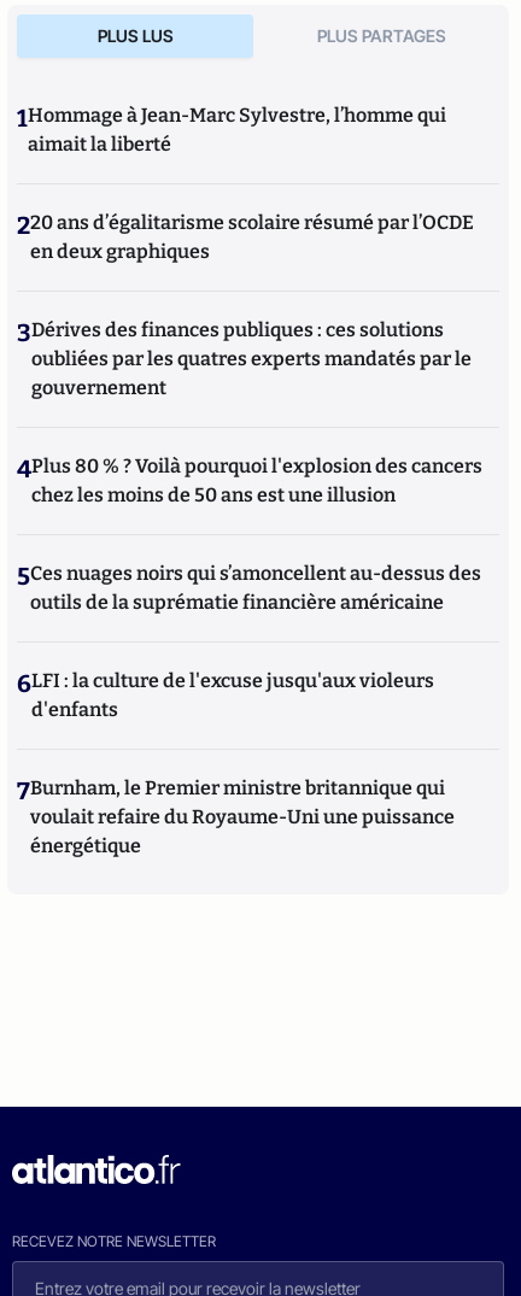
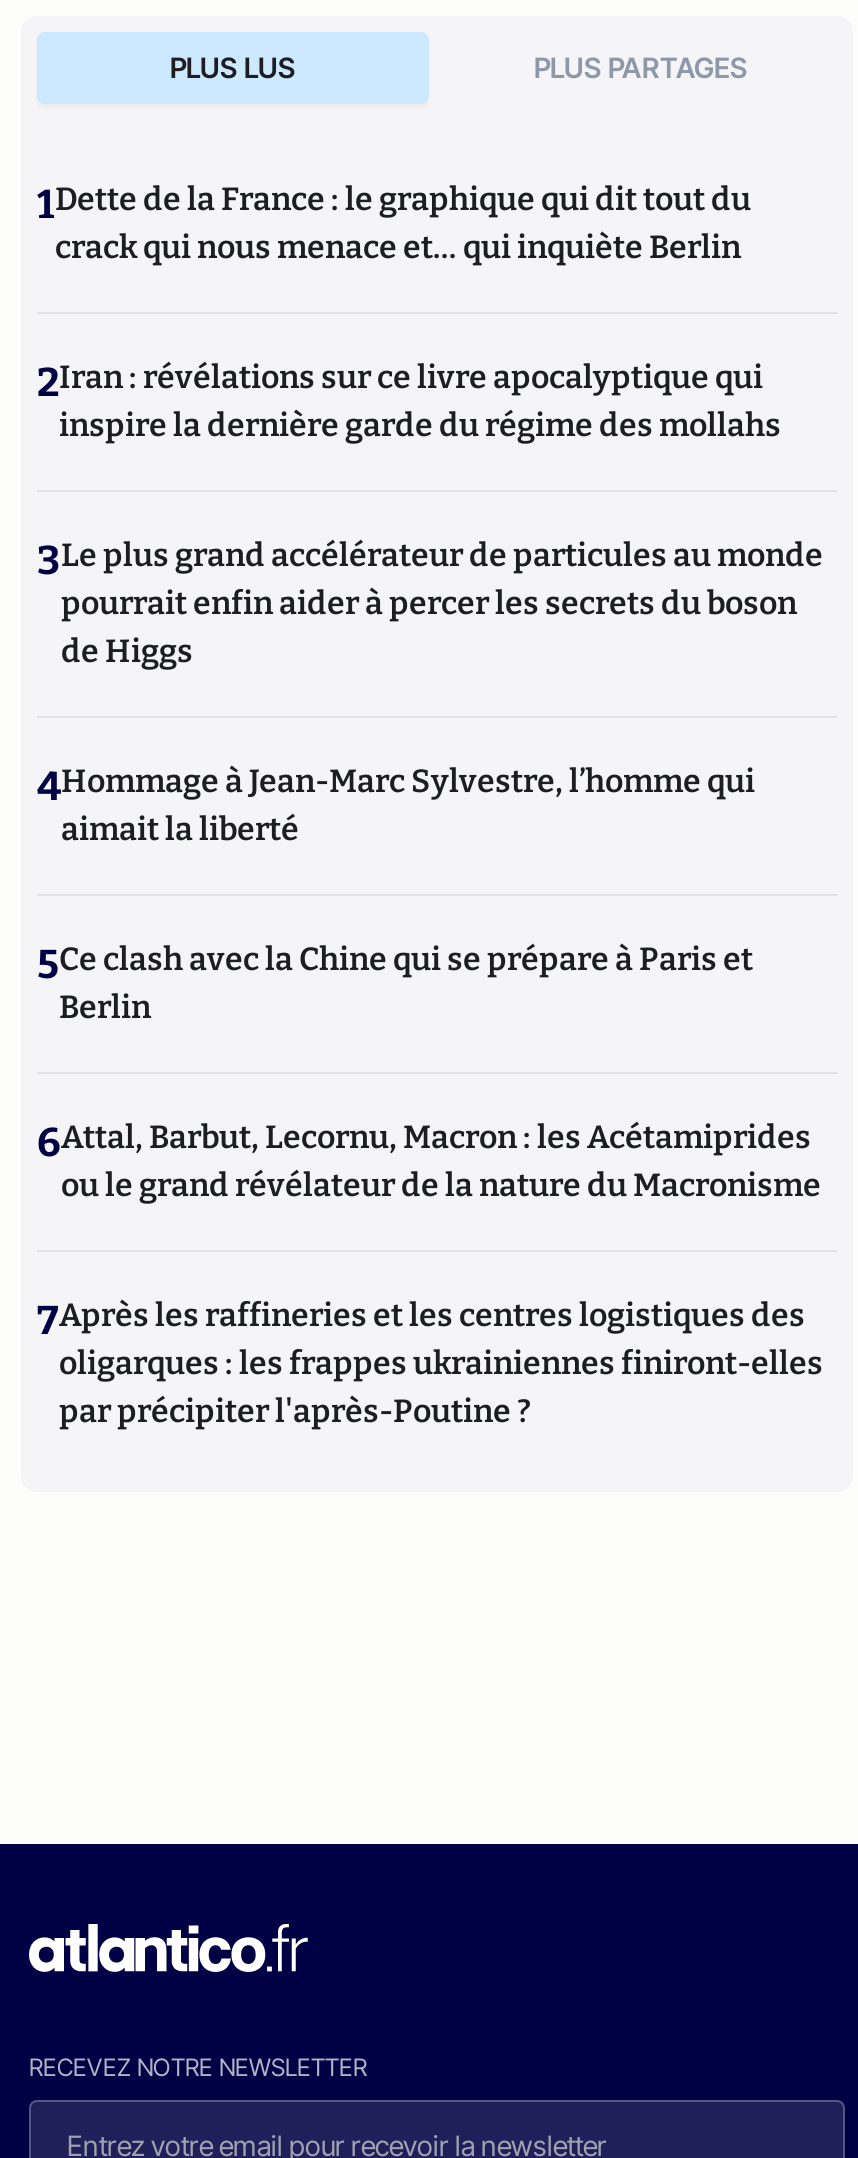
[17,104,446,133] 1Hommage à Jean-Marc Sylvestre, l’homme qui -> [37,180,823,810] 1Dette de la France : le graphique qui dit tout du | crack qui nous menace et… qui inquiète Berlin | 2Iran : révélations sur ce livre apocalyptique qui | inspire la dernière garde du régime des mollahs | 3Le plus grand accélérateur de particules au monde | pourrait enfin aider à percer les secrets du boson | de Higgs | 4Hommage à Jean-Marc Sylvestre, l’homme qui
moved [28,133,171,156] -> [61,810,299,848]: aimait la liberté
[17,211,482,857] 220 ans d’égalitarisme scolaire résumé par l’OCDE | en deux graphiques | 3Dérives des finances publiques : ces solutions | oubliées par les quatres experts mandatés par le | gouvernement | 4Plus 80 % ? Voilà pourquoi l'explosion des cancers | chez les moins de 50 ans est une illusion | 5Ces nuages noirs qui s’amoncellent au-dessus des | outils de la suprématie financière américaine | 6LFI : la culture de l'excuse jusqu'aux violeurs | d'enfants | 7Burnham, le Premier ministre britannique qui | voulait refaire du Royaume-Uni une puissance | énergétique -> [37,940,823,1430] 5Ce clash avec la Chine qui se prépare à Paris et | Berlin | 6Attal, Barbut, Lecornu, Macron : les Acétamiprides | ou le grand révélateur de la nature du Macronisme | 7Après les raffineries et les centres logistiques des | oligarques : les frappes ukrainiennes finiront-elles | par précipiter l'après-Poutine ?

